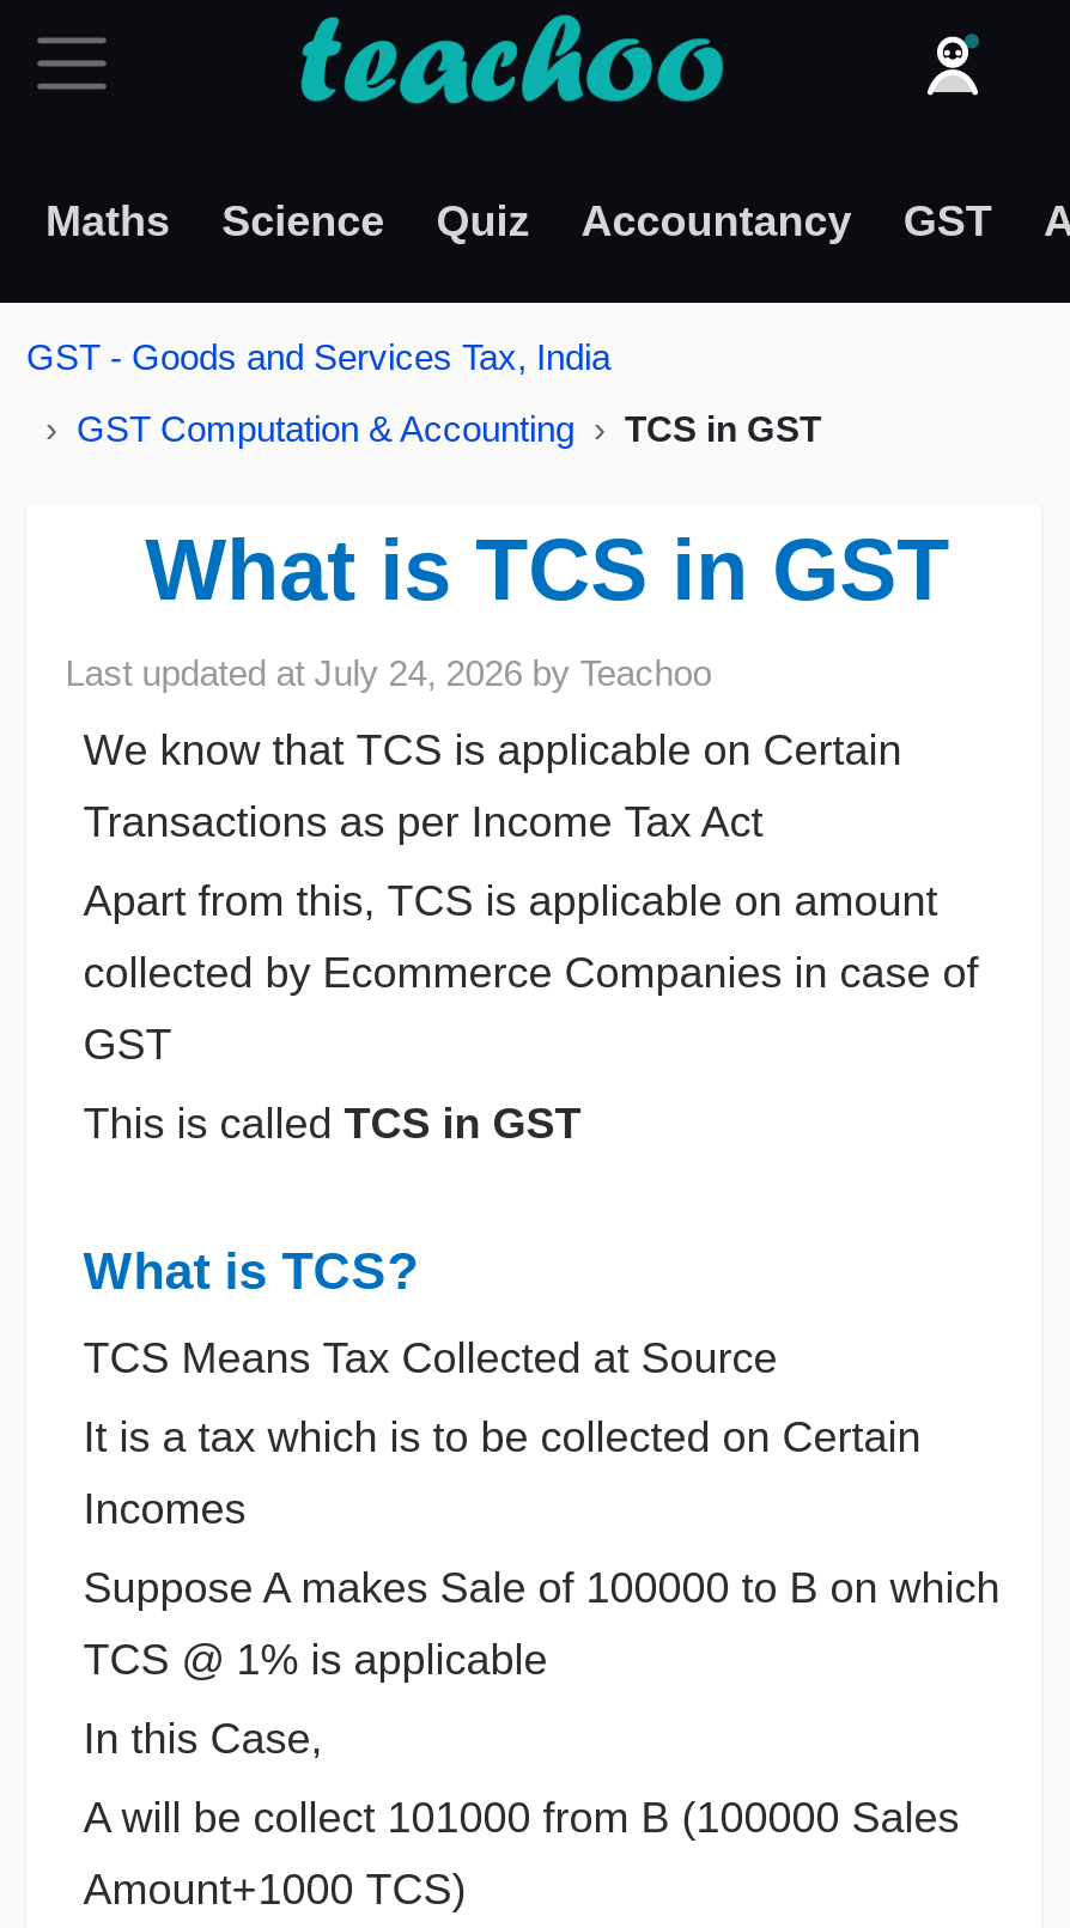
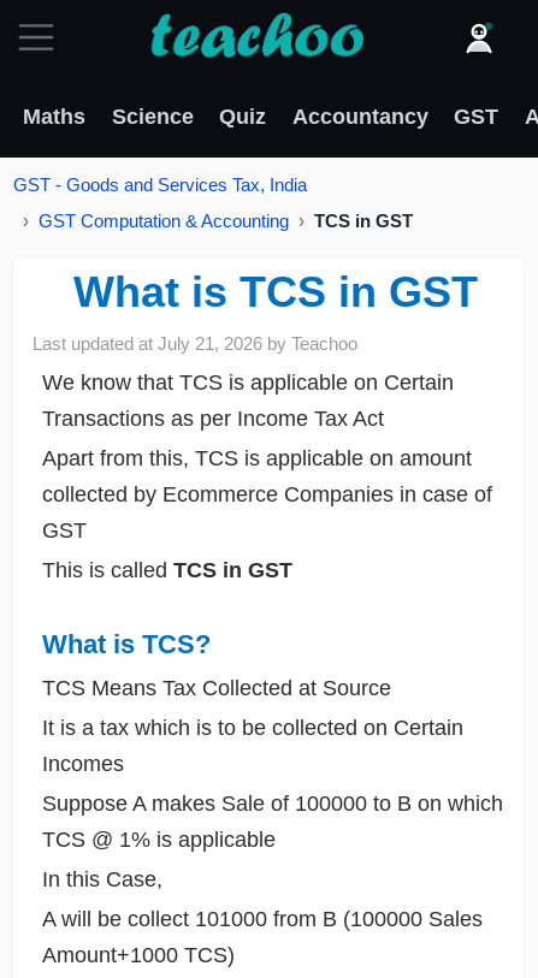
[65,652,711,693] Last updated at July 24, 2026 by Teachoo -> [33,333,358,354] Last updated at July 21, 2026 by Teachoo

